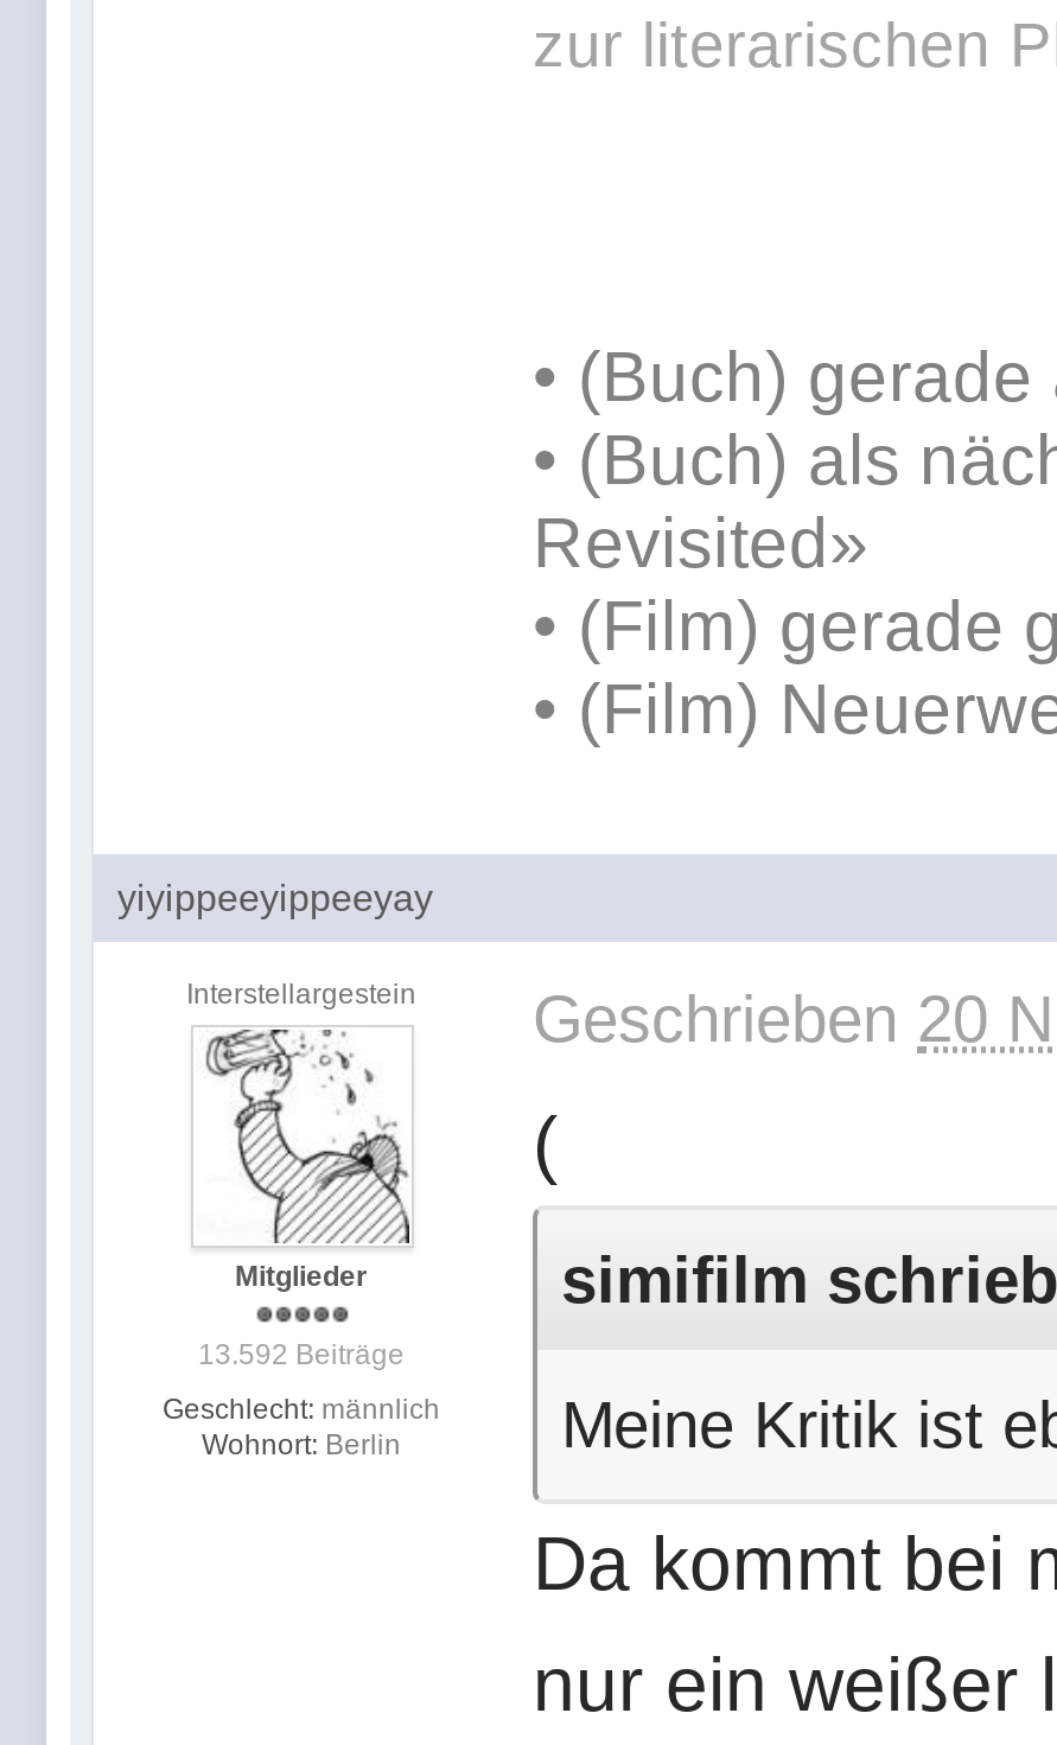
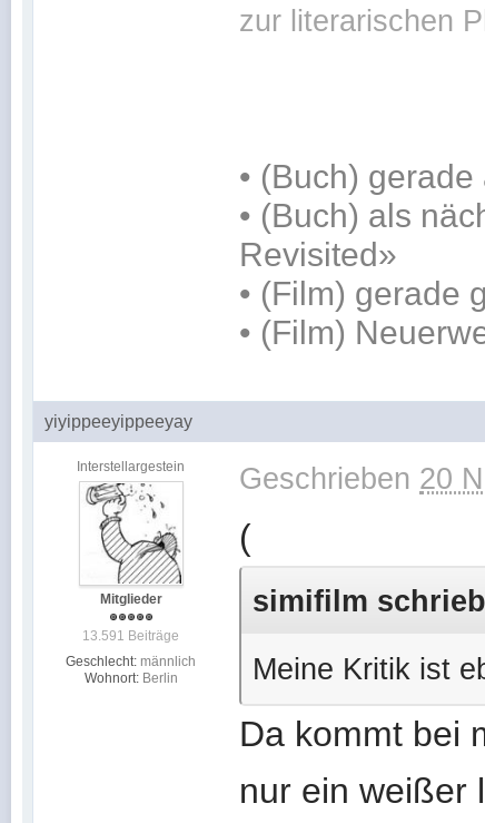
[198,1338,405,1371] 13.592 Beiträge -> [82,628,179,644] 13.591 Beiträge

